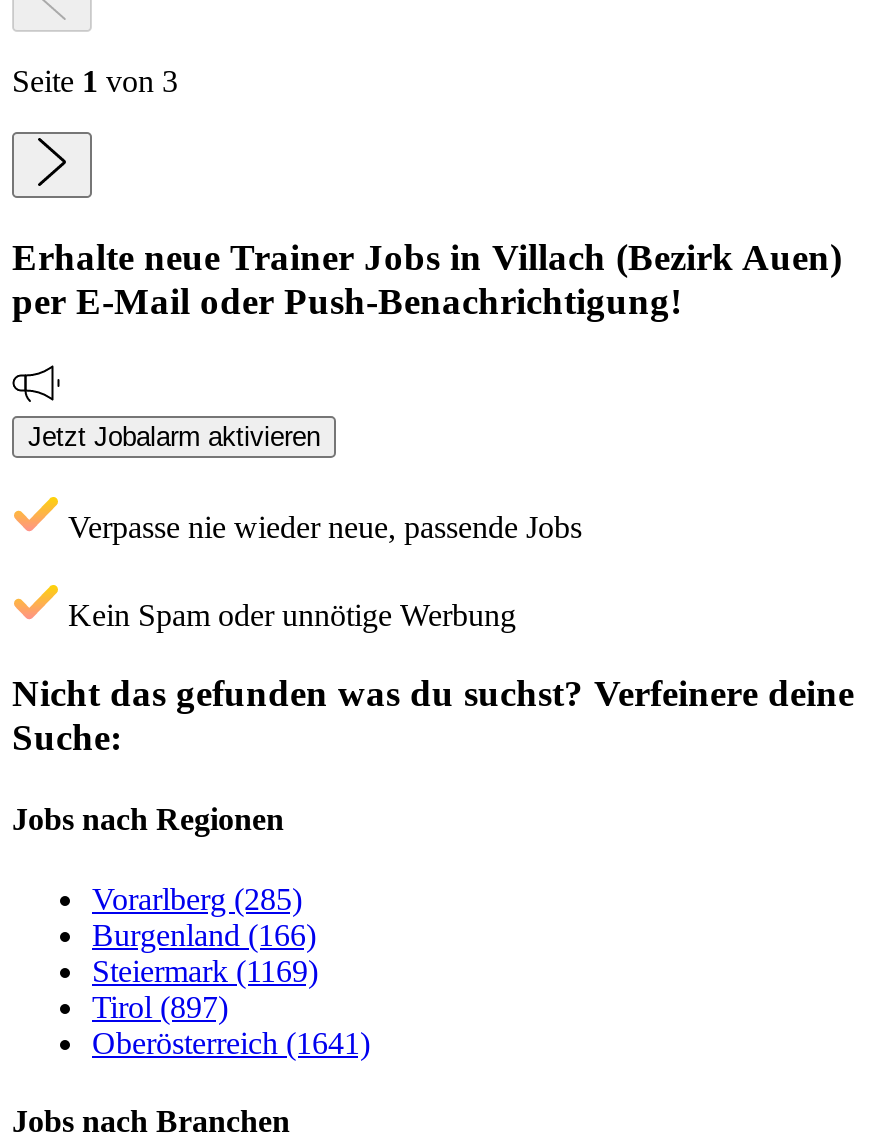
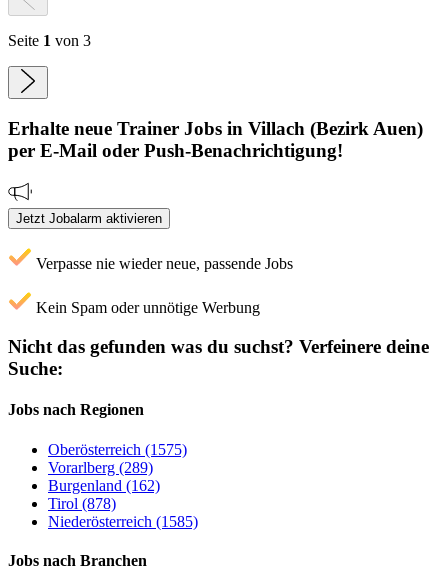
[92,881,370,1059] Vorarlberg (285) | Burgenland (166) | Steiermark (1169) | Tirol (897) | Oberösterreich (1641) -> [48,441,198,530] Oberösterreich (1575) | Vorarlberg (289) | Burgenland (162) | Tirol (878) | Niederösterreich (1585)

